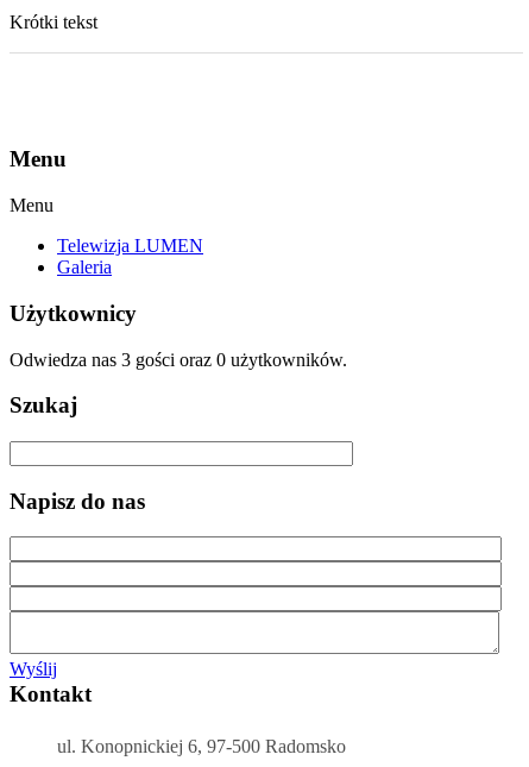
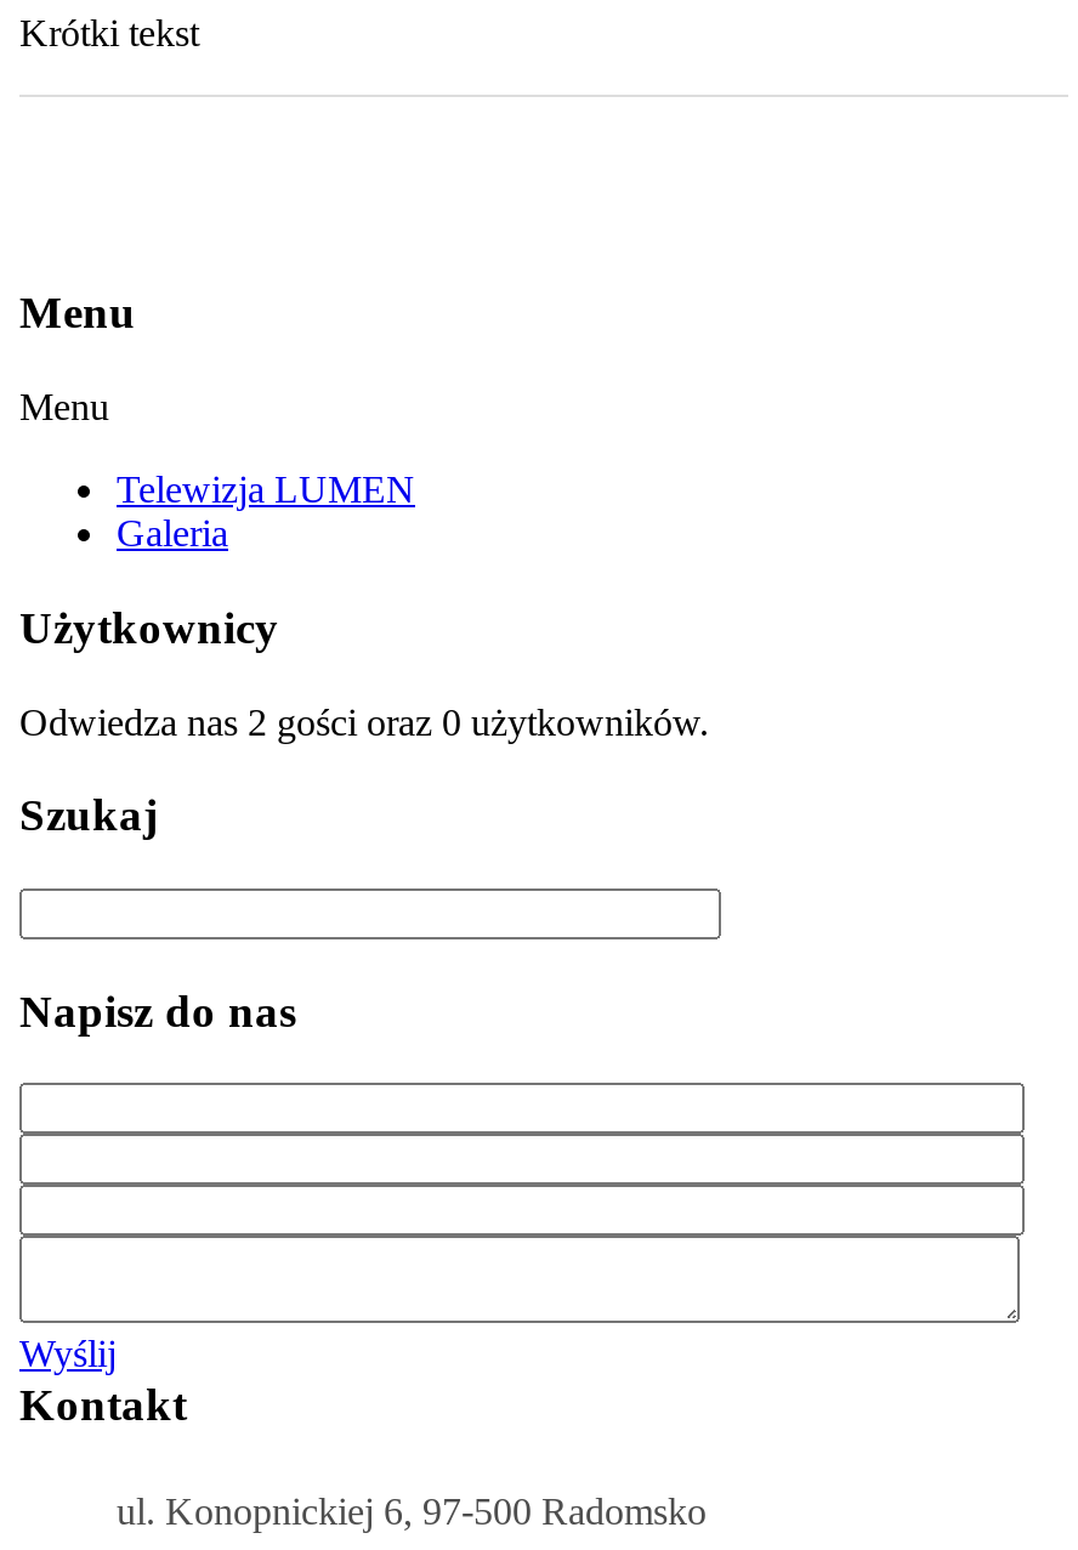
[10,349,347,369] Odwiedza nas 3 gości oraz 0 użytkowników. -> [19,700,709,742] Odwiedza nas 2 gości oraz 0 użytkowników.

